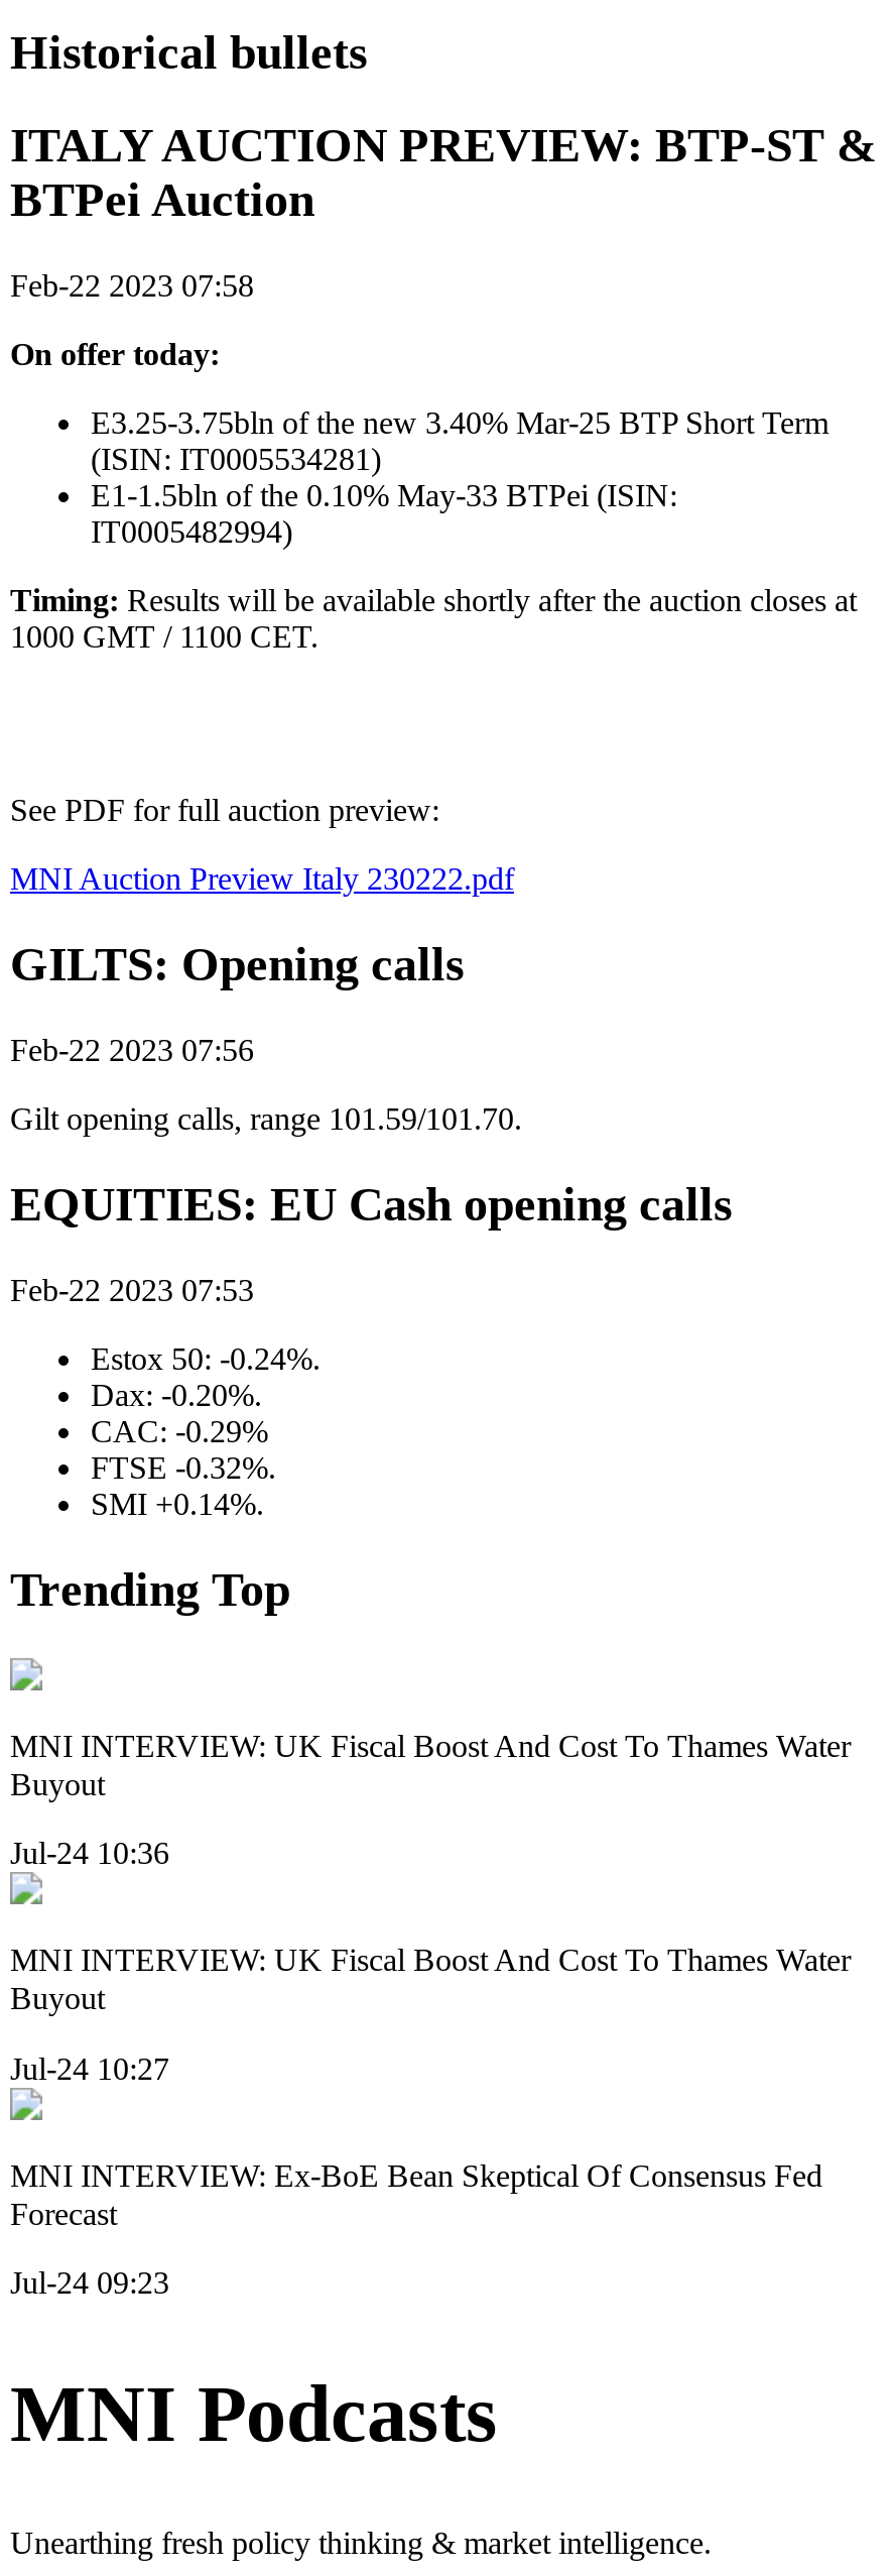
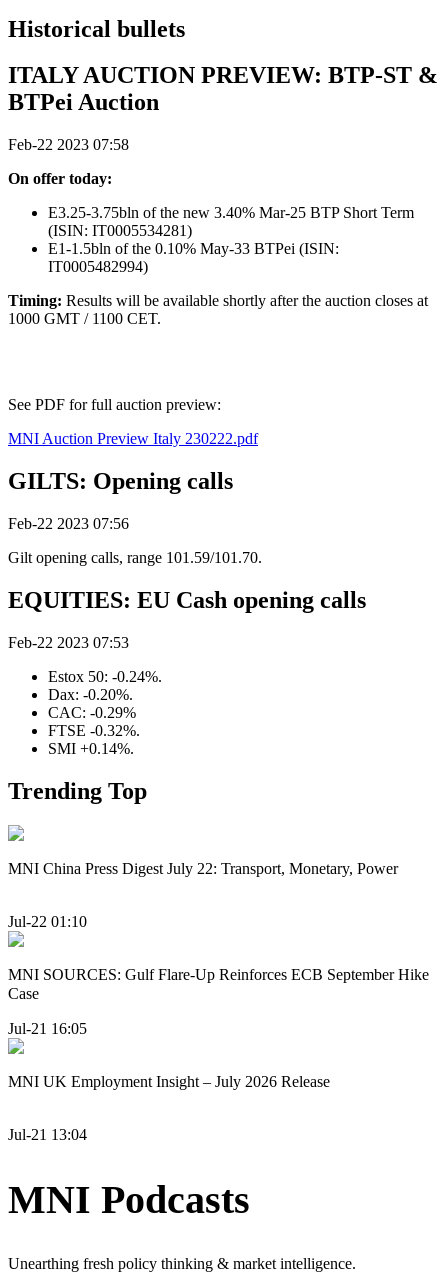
[10,1728,851,1801] MNI INTERVIEW: UK Fiscal Boost And Cost To Thames Water | Buyout -> [8,860,398,877] MNI China Press Digest July 22: Transport, Monetary, Power
[10,1836,169,1870] Jul-24 10:36 -> [8,913,87,930] Jul-22 01:10
[10,1943,851,2016] MNI INTERVIEW: UK Fiscal Boost And Cost To Thames Water | Buyout -> [8,966,429,1002] MNI SOURCES: Gulf Flare-Up Reinforces ECB September Hike | Case
[10,2051,169,2085] Jul-24 10:27 -> [8,1020,87,1037] Jul-21 16:05
[10,2158,822,2230] MNI INTERVIEW: Ex-BoE Bean Skeptical Of Consensus Fed | Forecast -> [8,1073,330,1090] MNI UK Employment Insight – July 2026 Release
[10,2265,169,2300] Jul-24 09:23 -> [8,1126,87,1143] Jul-21 13:04

